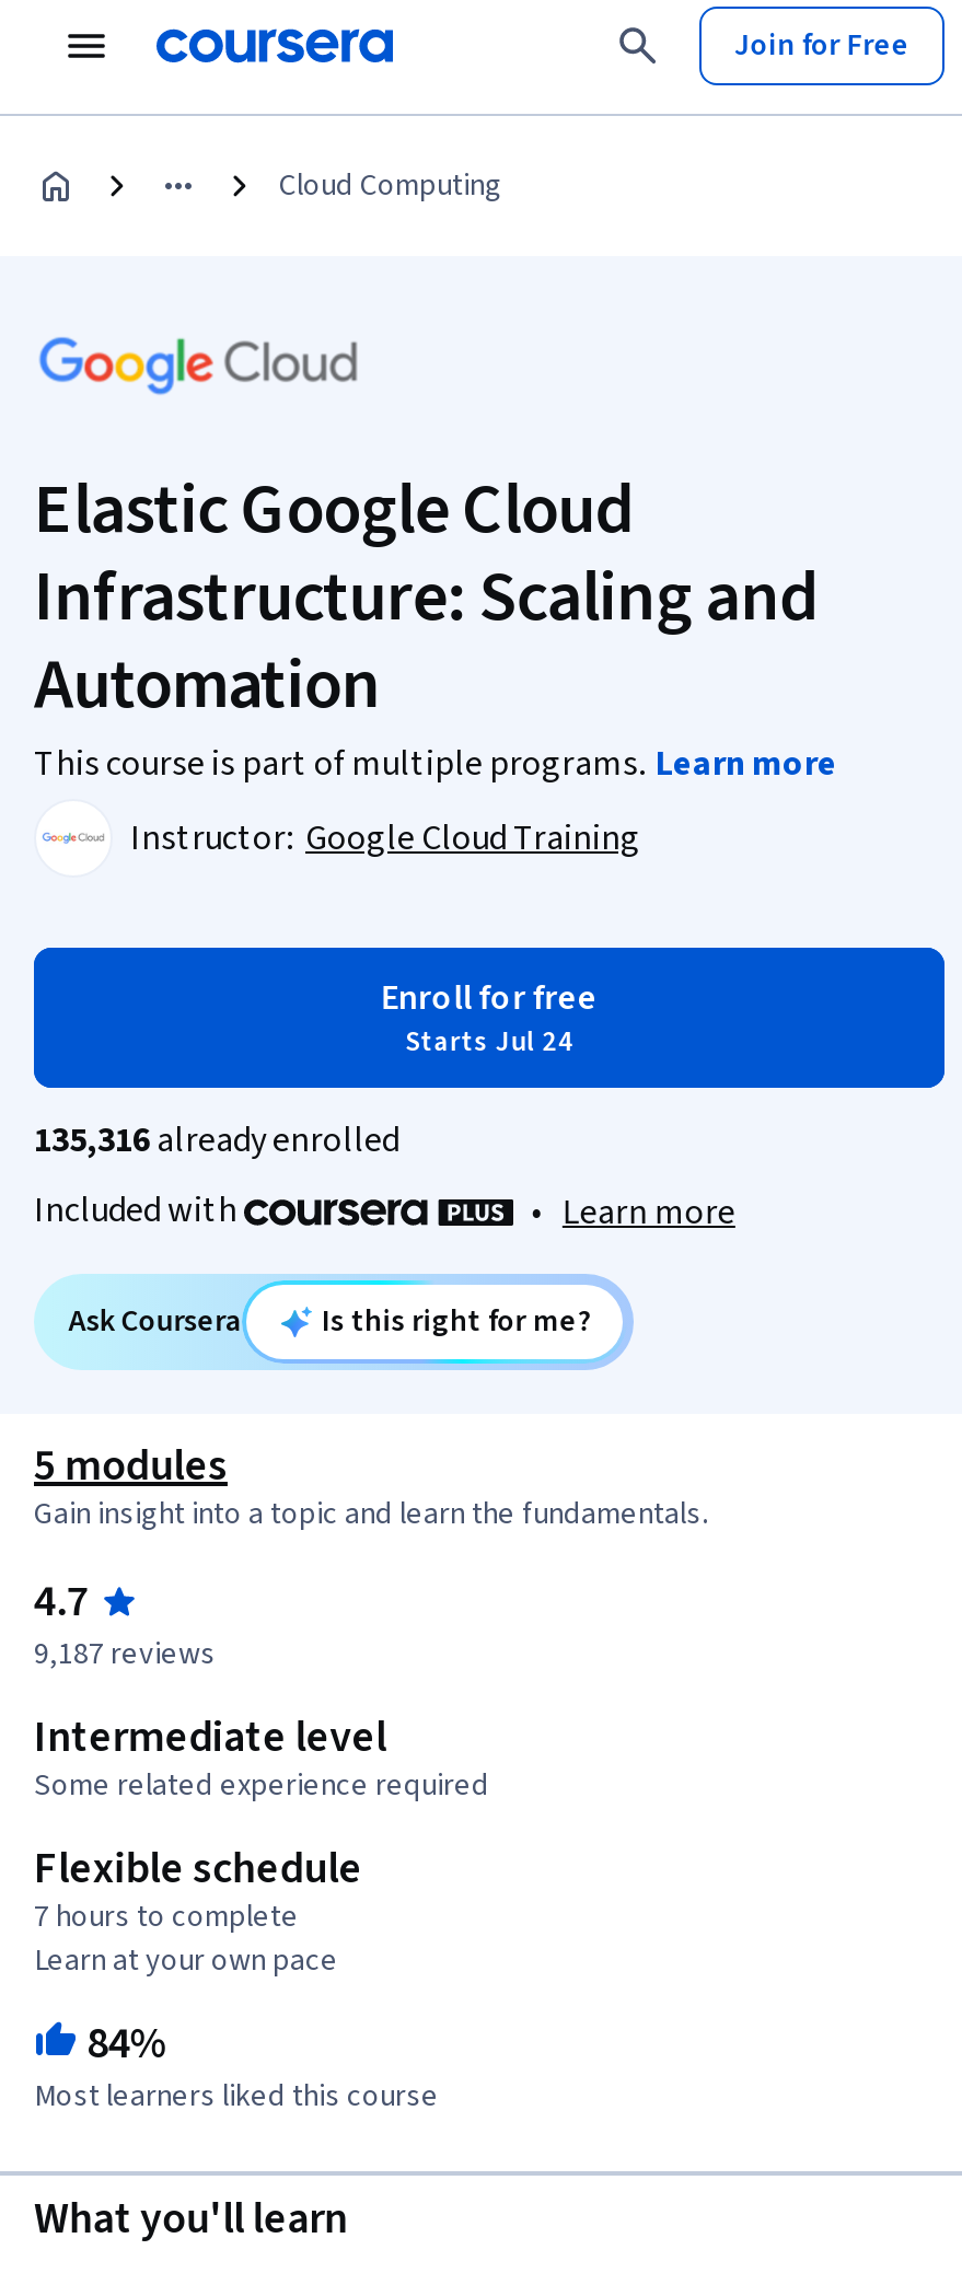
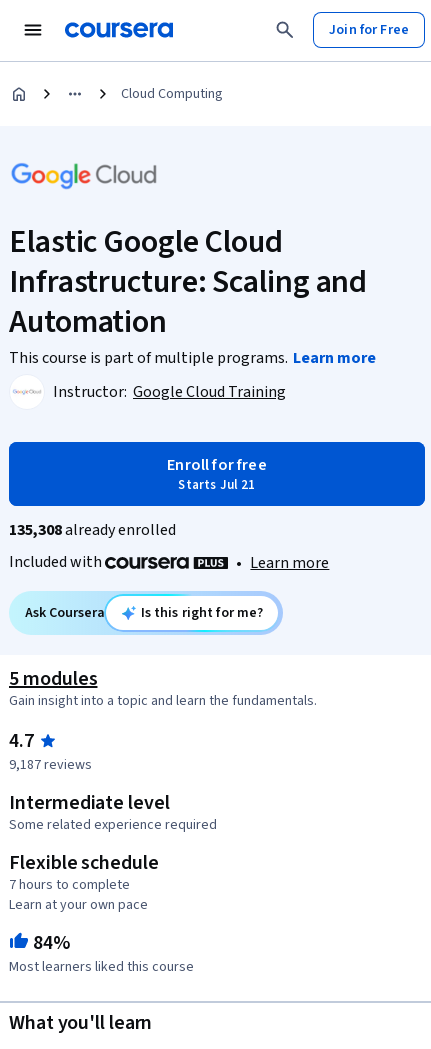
[405,1022,573,1062] Starts Jul 24 -> [178,476,255,494] Starts Jul 21
[34,1116,399,1164] 135,316 already enrolled -> [9,519,176,541] 135,308 already enrolled

